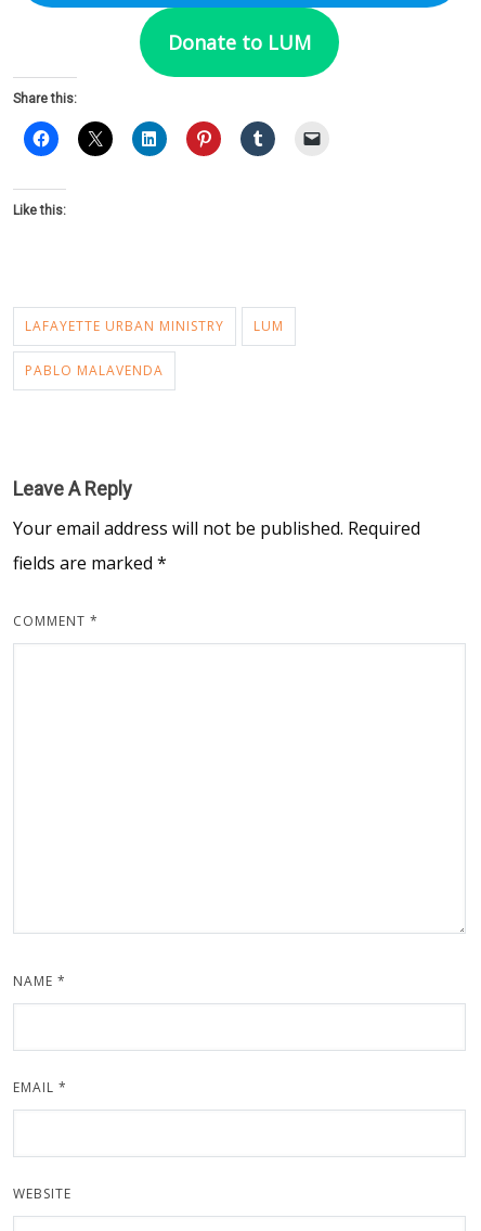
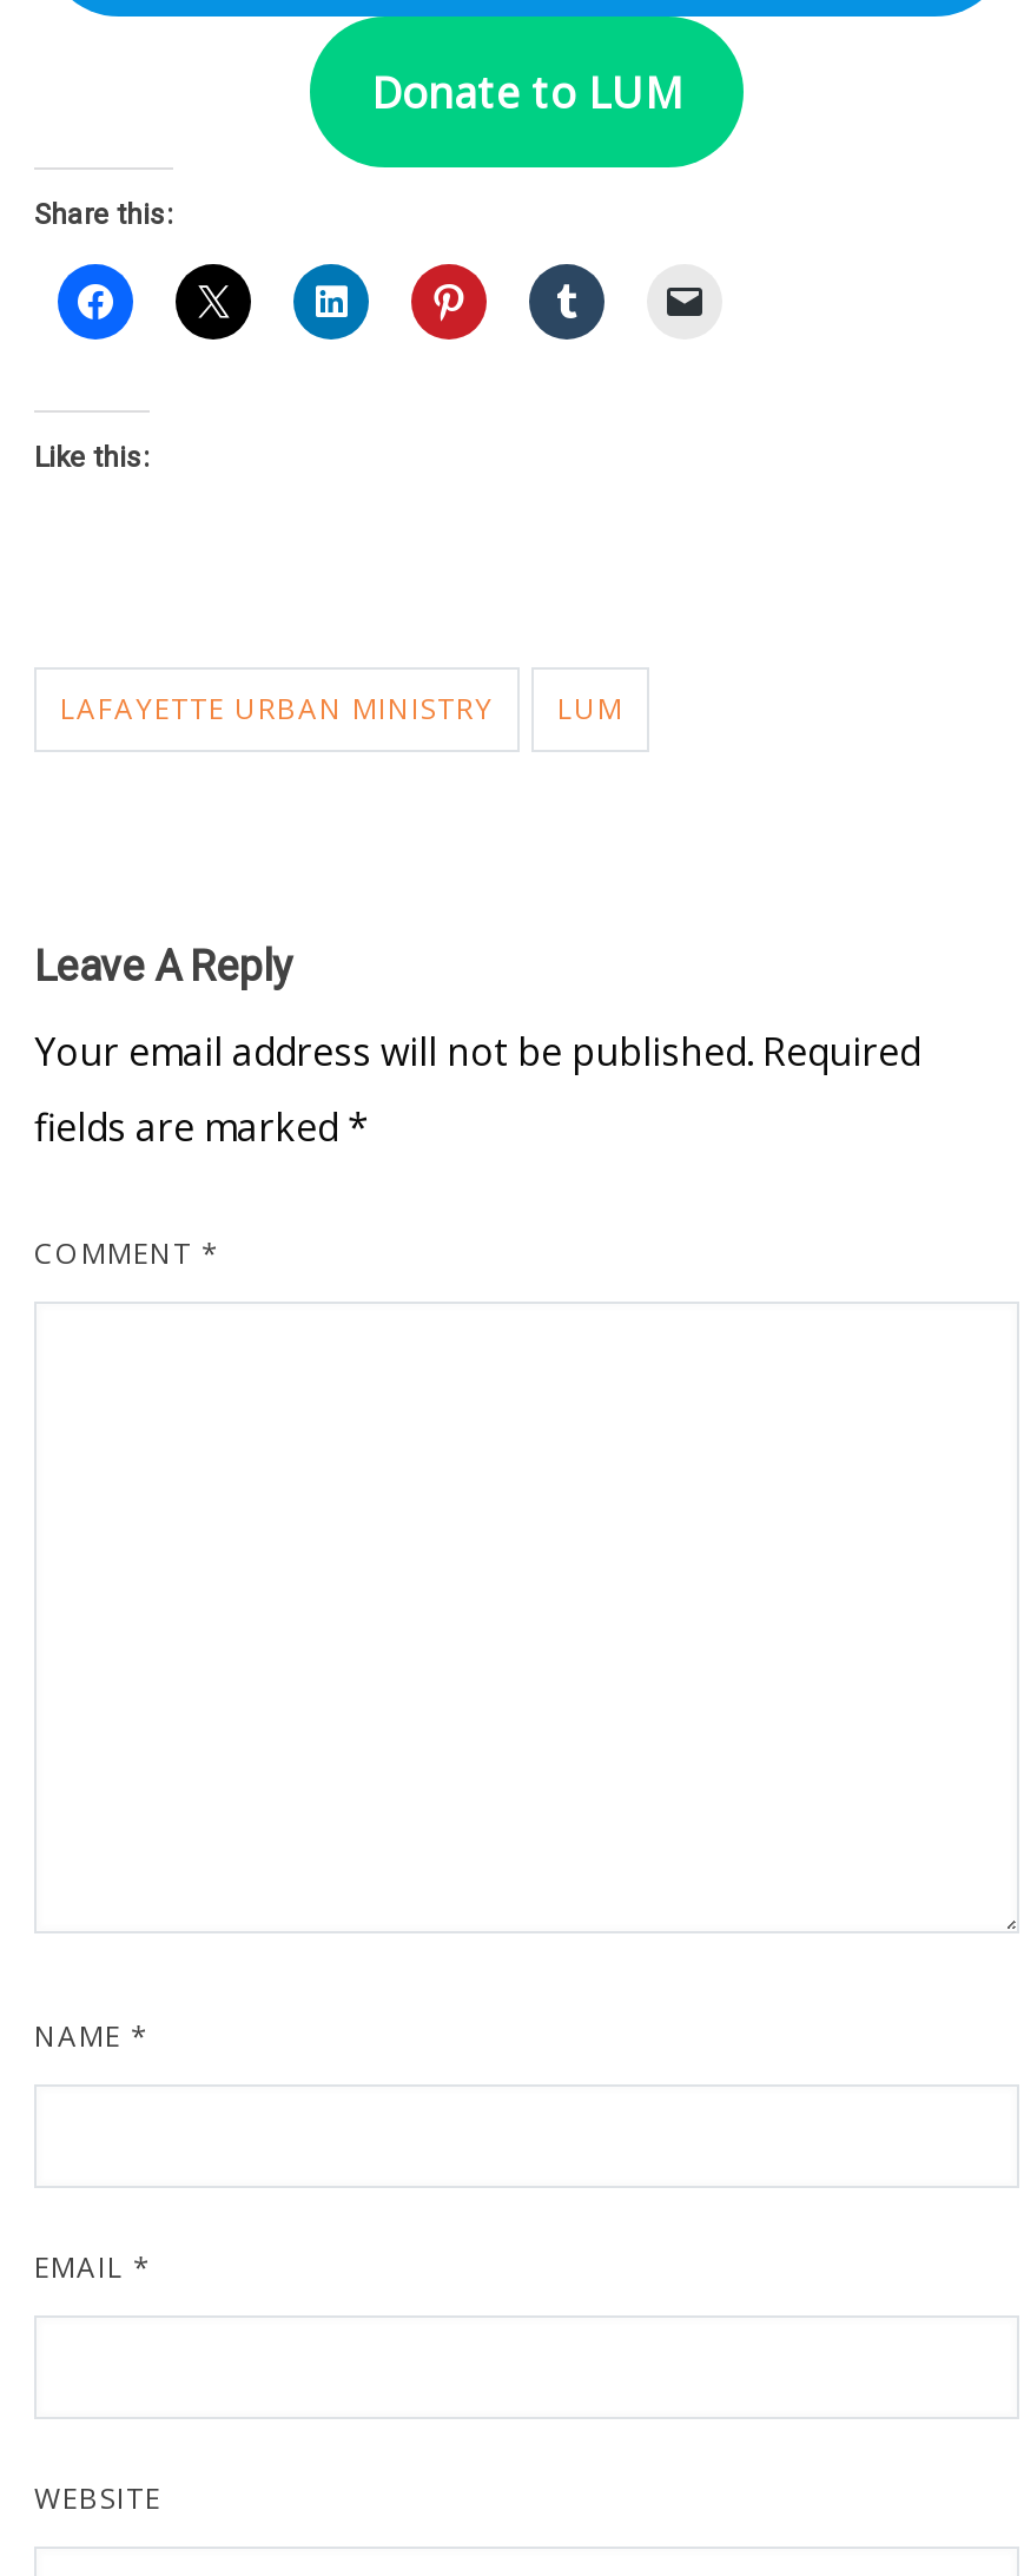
[25,361,164,379] PABLO MALAVENDA -> none

